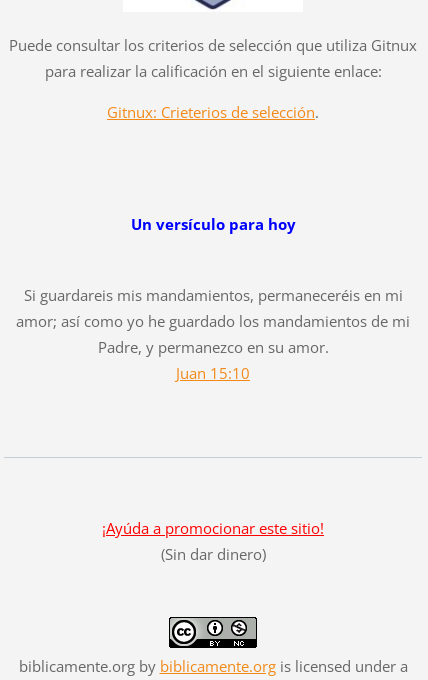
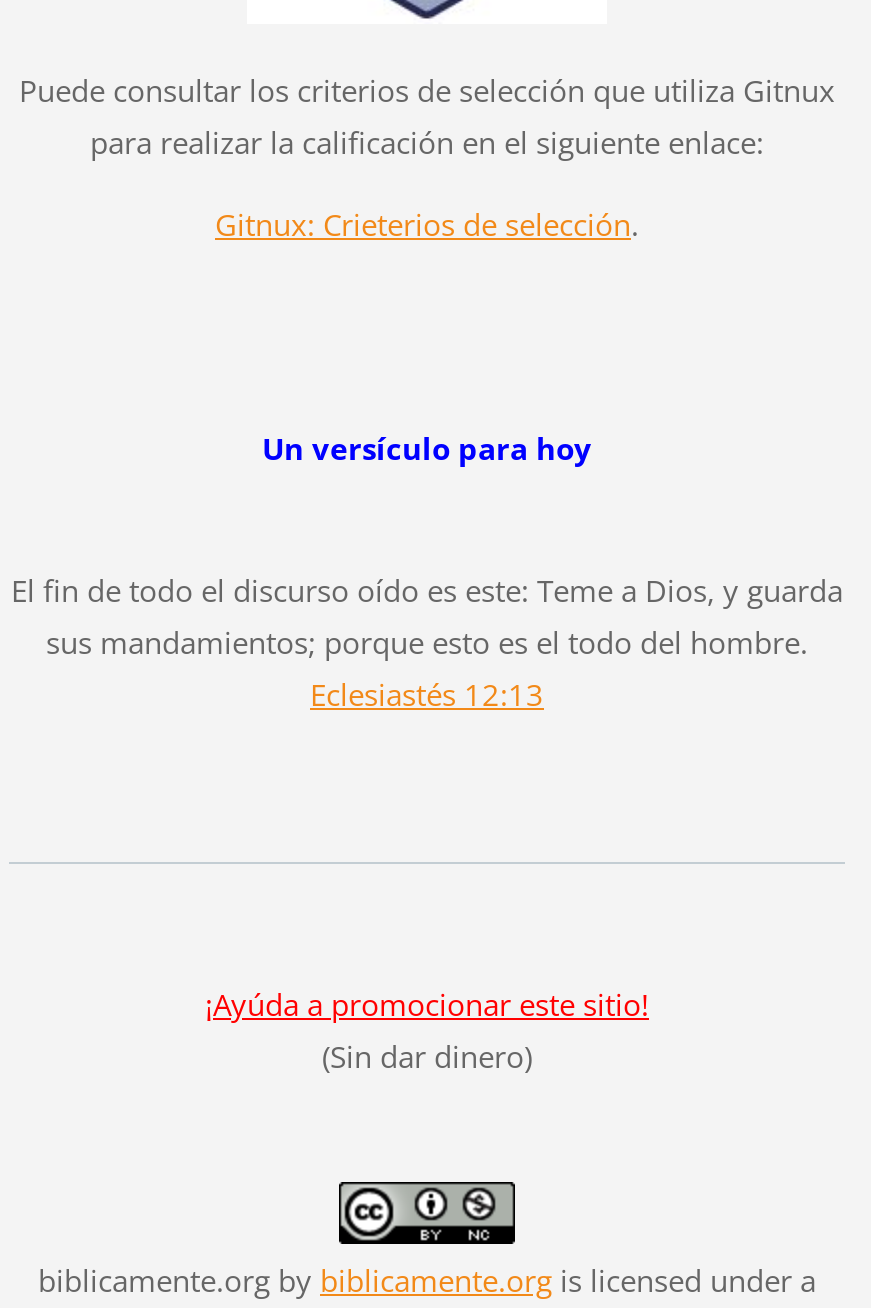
[16,285,410,383] Si guardareis mis mandamientos, permaneceréis en mi | amor; así como yo he guardado los mandamientos de mi | Padre, y permanezco en su amor. | Juan 15:10 -> [11,571,843,715] El fin de todo el discurso oído es este: Teme a Dios, y guarda | sus mandamientos; porque esto es el todo del hombre. | Eclesiastés 12:13

